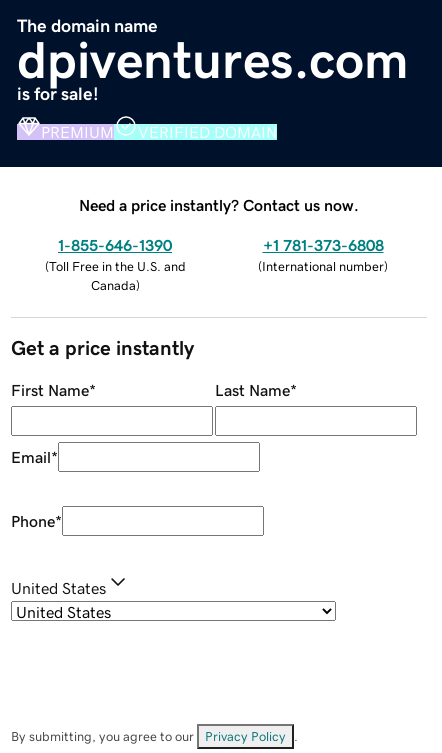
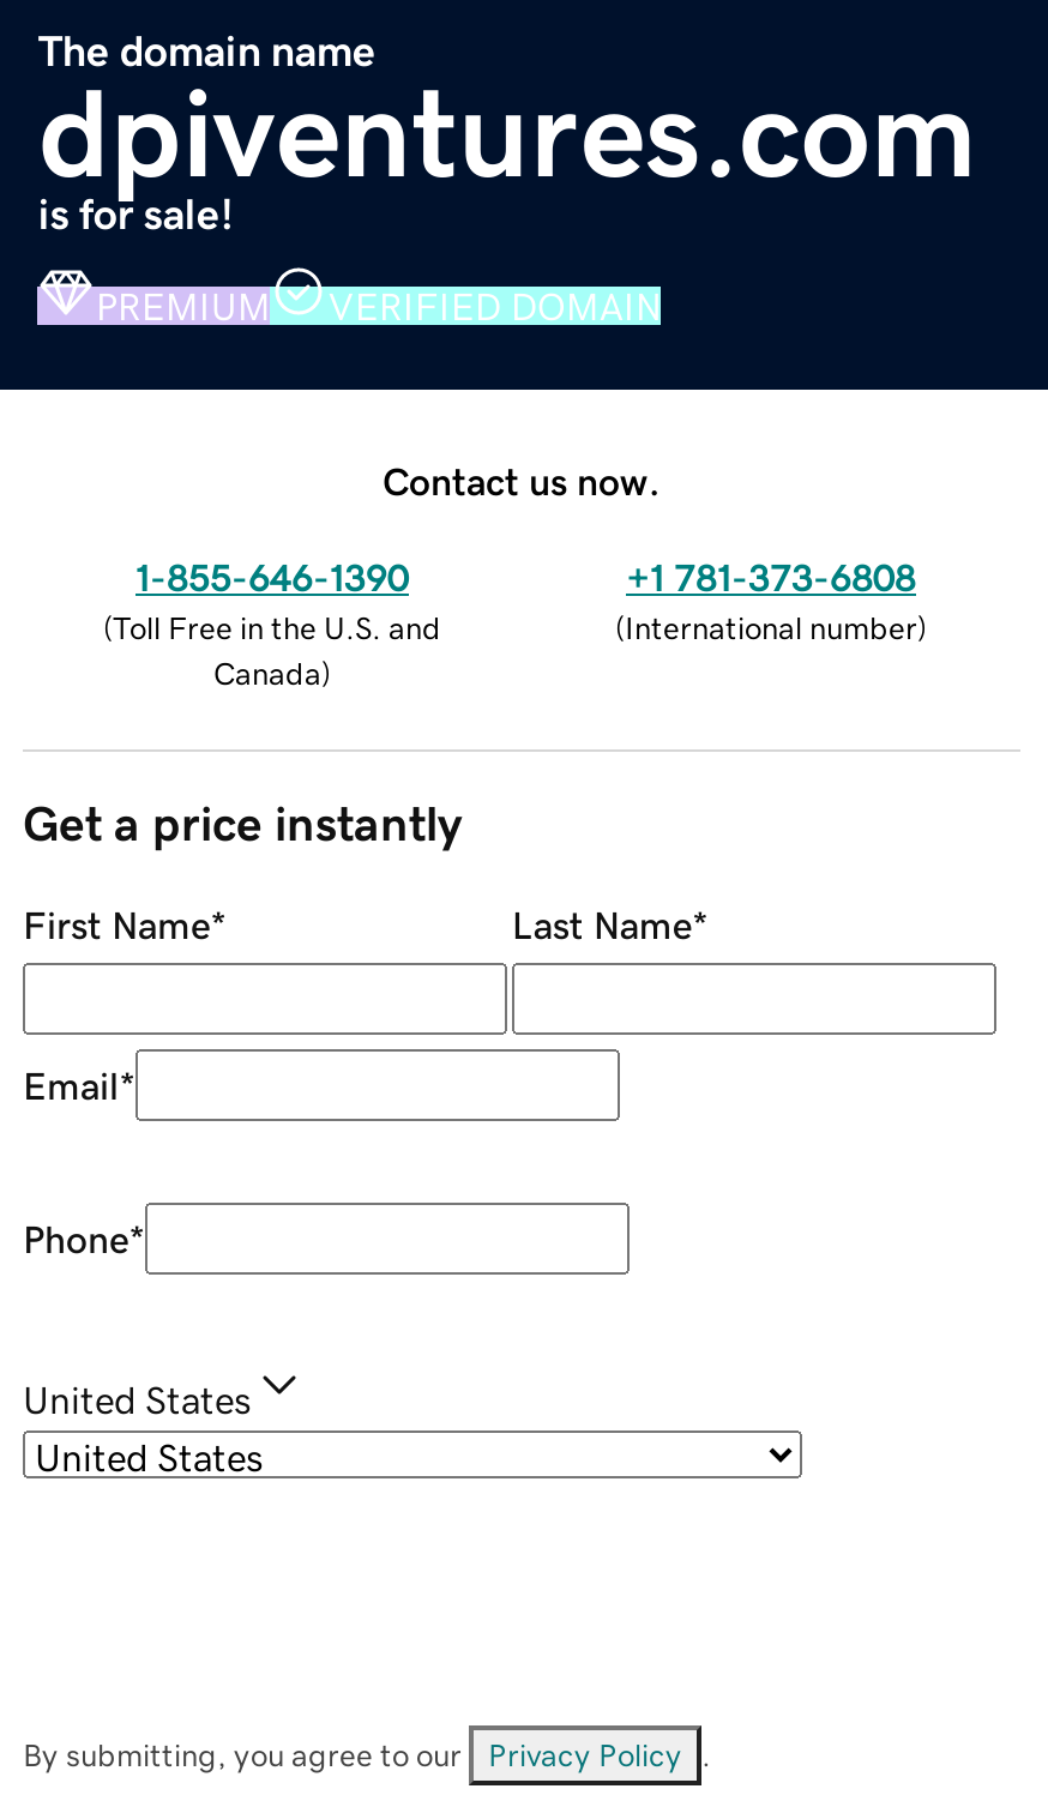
[79,197,359,213] Need a price instantly? Contact us now. -> [383,461,661,499] Contact us now.

